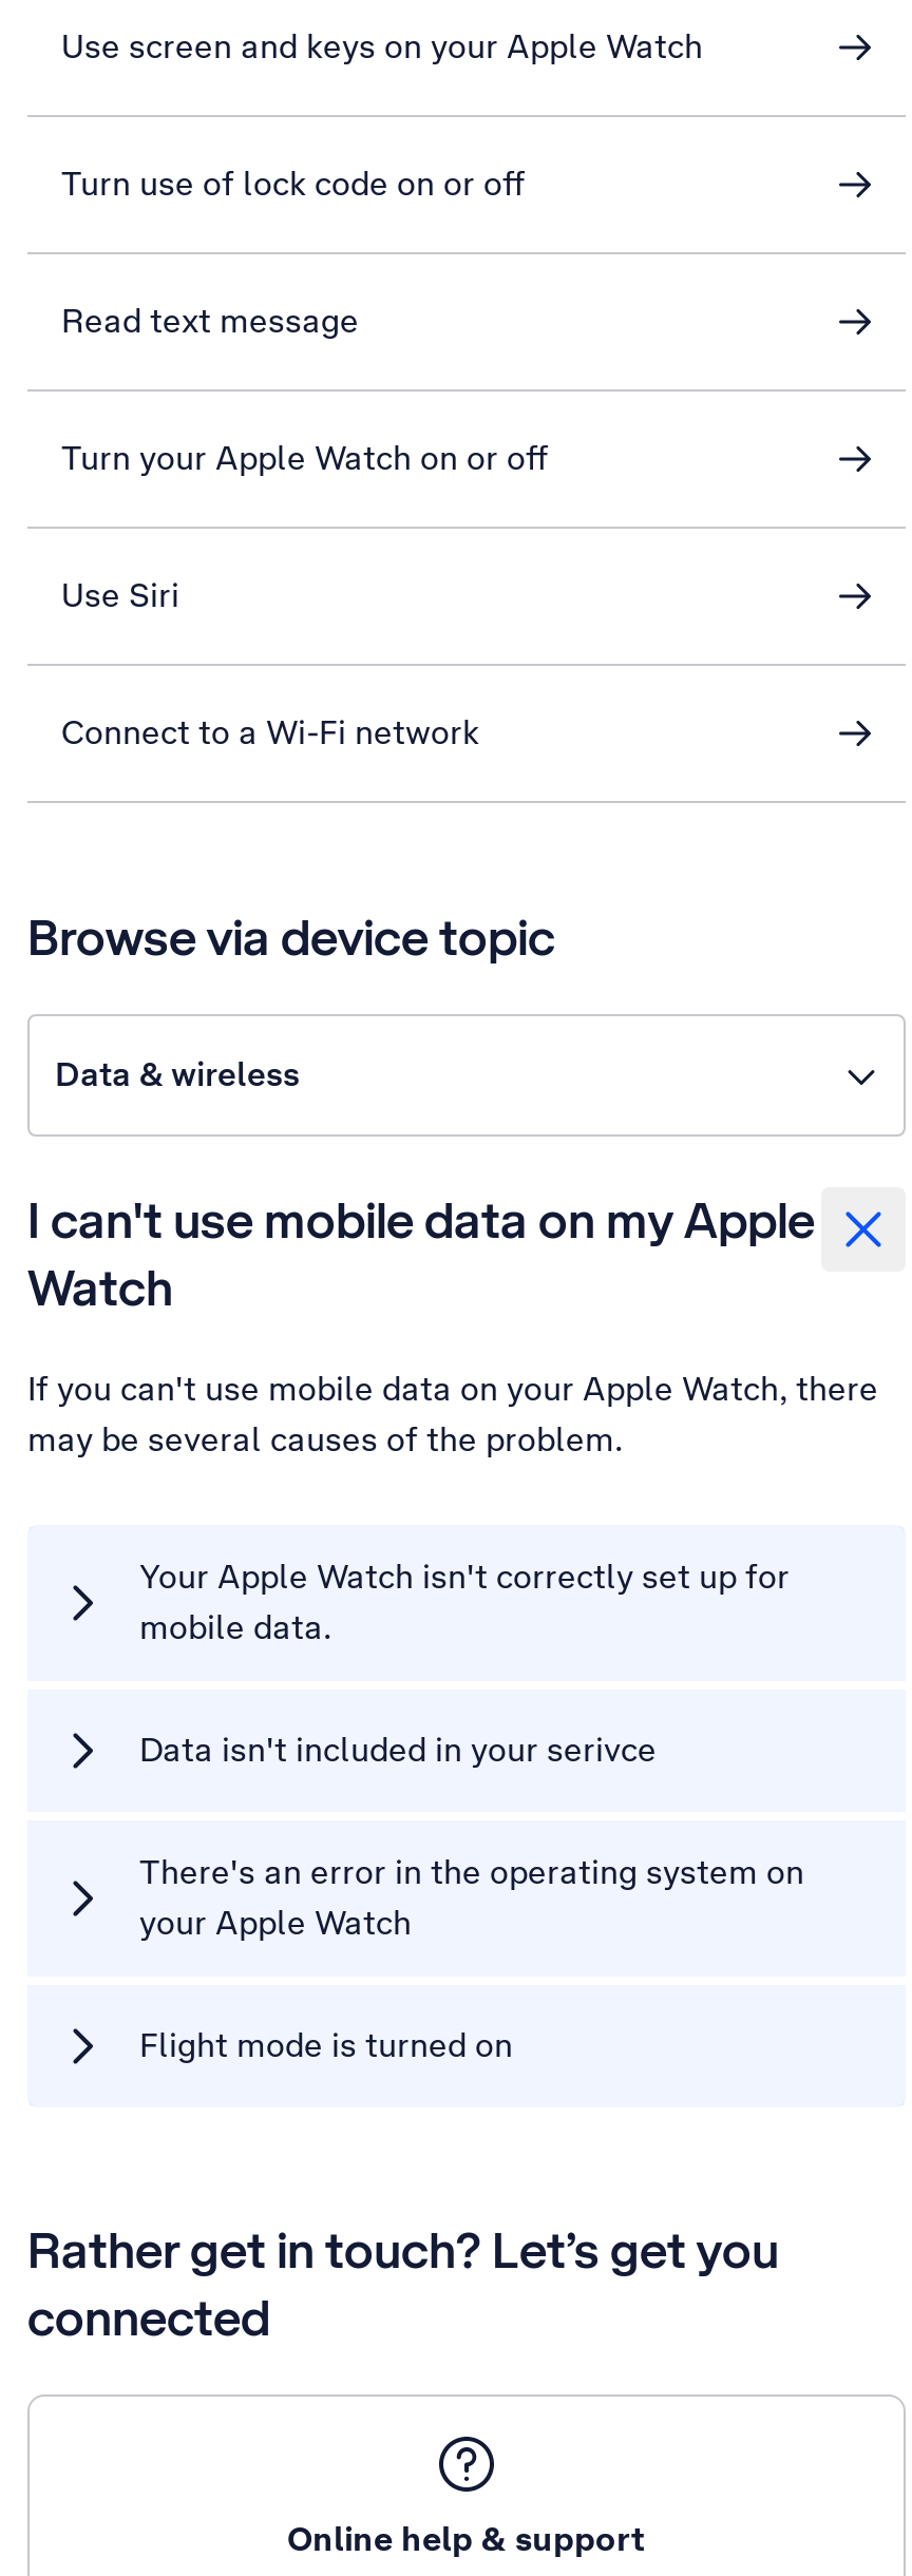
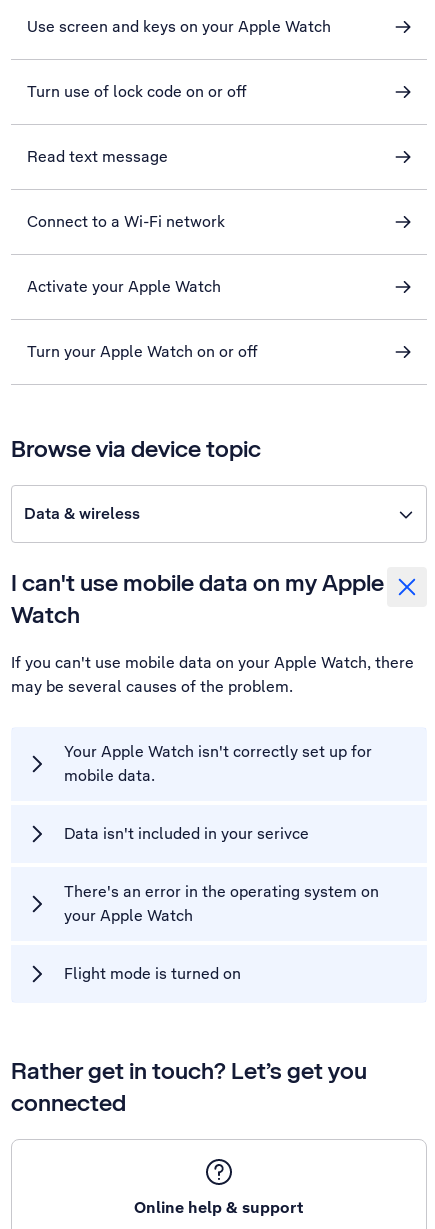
moved [61,436,549,480] -> [27,341,258,362]: Turn your Apple Watch on or off
[61,573,179,617] Use Siri -> none
moved [61,710,479,755] -> [27,211,225,232]: Connect to a Wi-Fi network
none -> [27,276,221,297] Activate your Apple Watch

